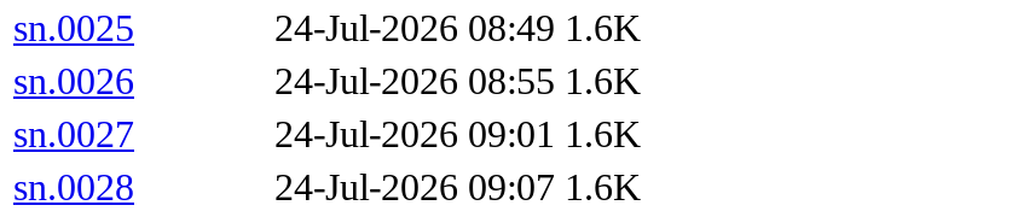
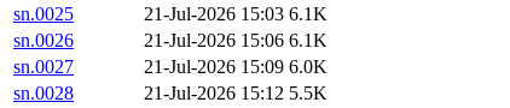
[274,8,642,49] 24-Jul-2026 08:49 1.6K -> [144,4,328,24] 21-Jul-2026 15:03 6.1K
[274,61,642,102] 24-Jul-2026 08:55 1.6K -> [144,30,328,51] 21-Jul-2026 15:06 6.1K
[274,114,642,155] 24-Jul-2026 09:01 1.6K -> [144,57,328,77] 21-Jul-2026 15:09 6.0K
[274,167,642,208] 24-Jul-2026 09:07 1.6K -> [144,83,328,104] 21-Jul-2026 15:12 5.5K

